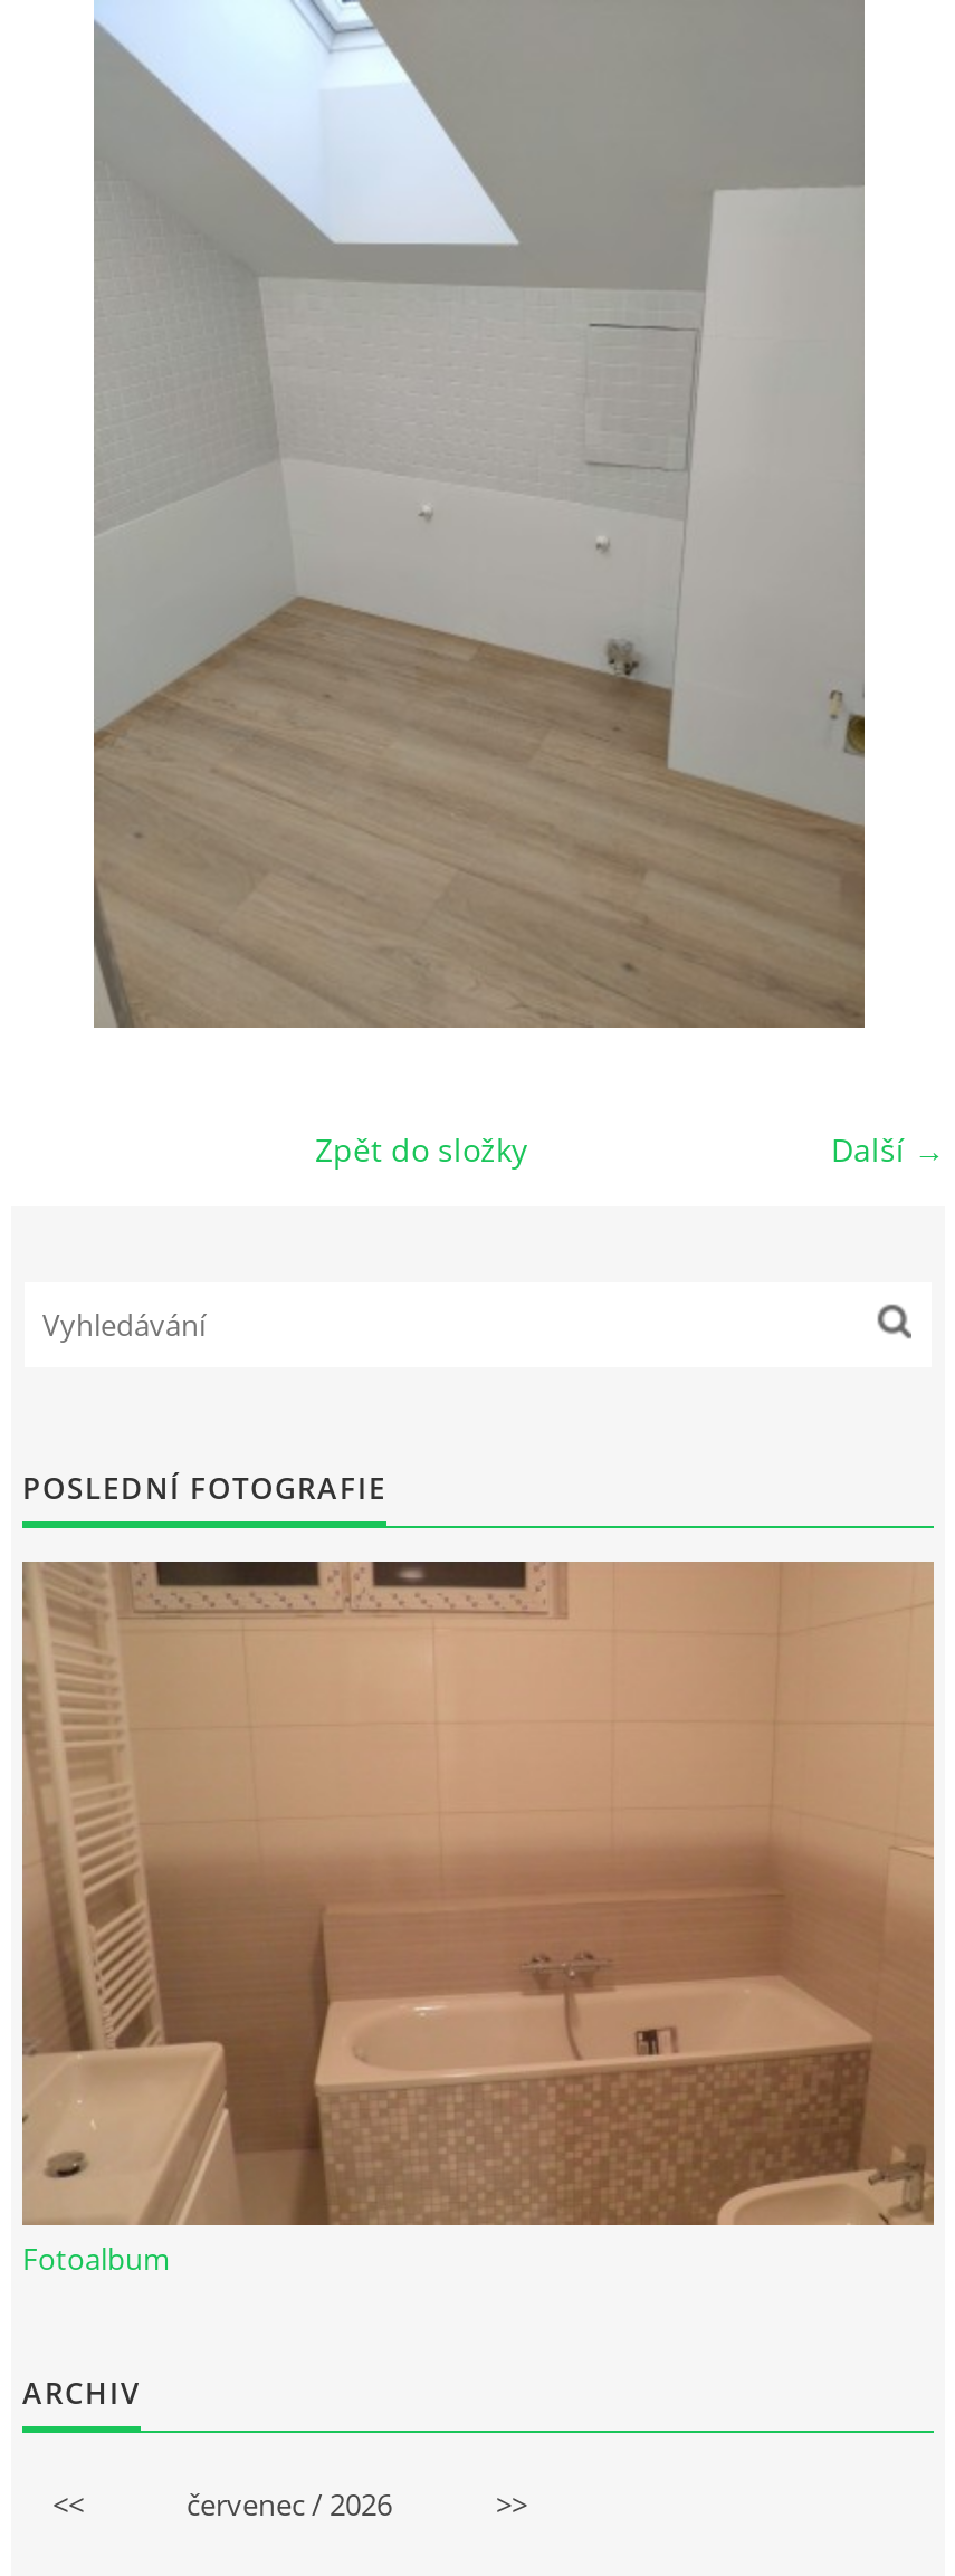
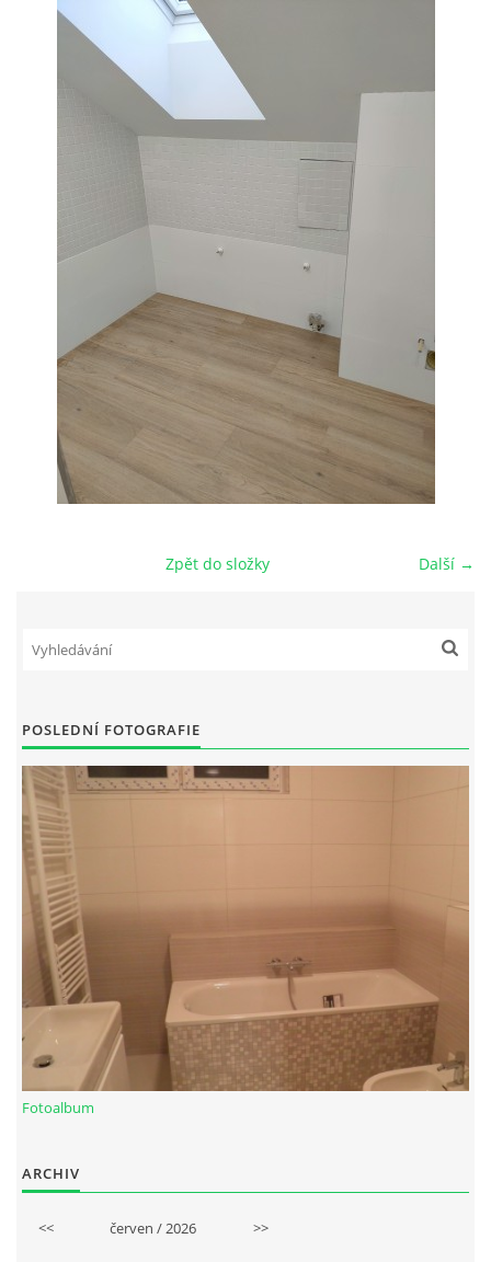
[187,2485,392,2525] červenec / 2026 -> [110,1218,196,1238] červen / 2026

